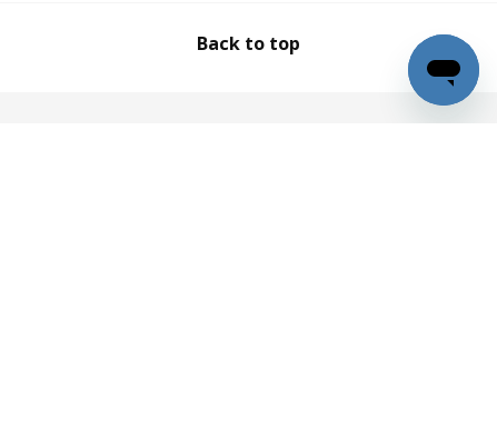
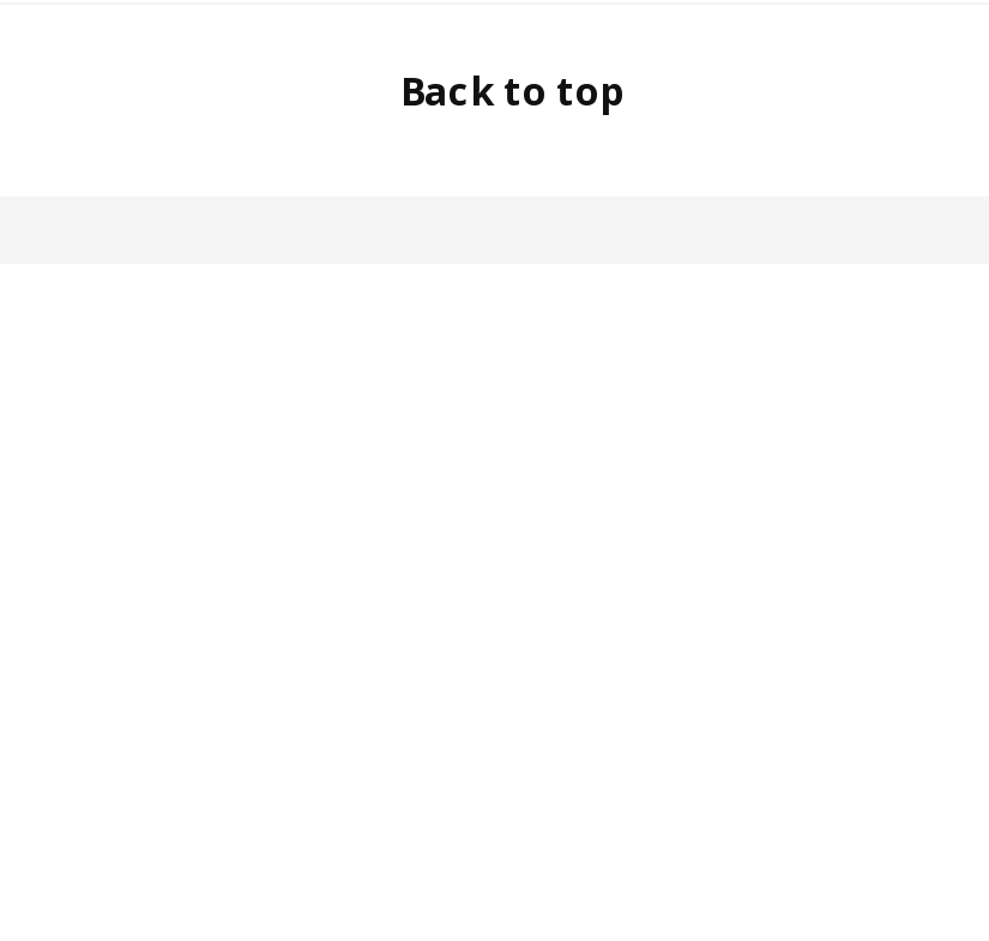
[407,33,480,117] [image] -> none

